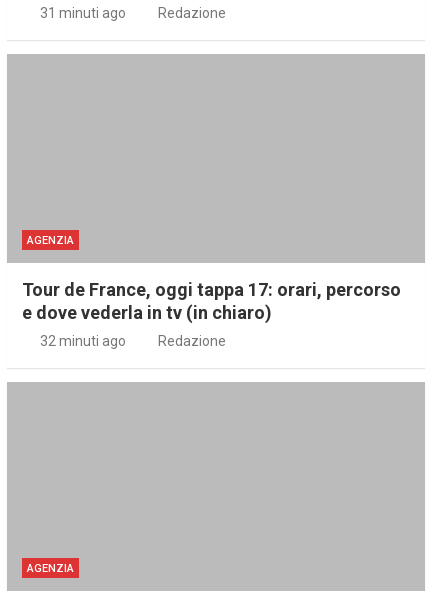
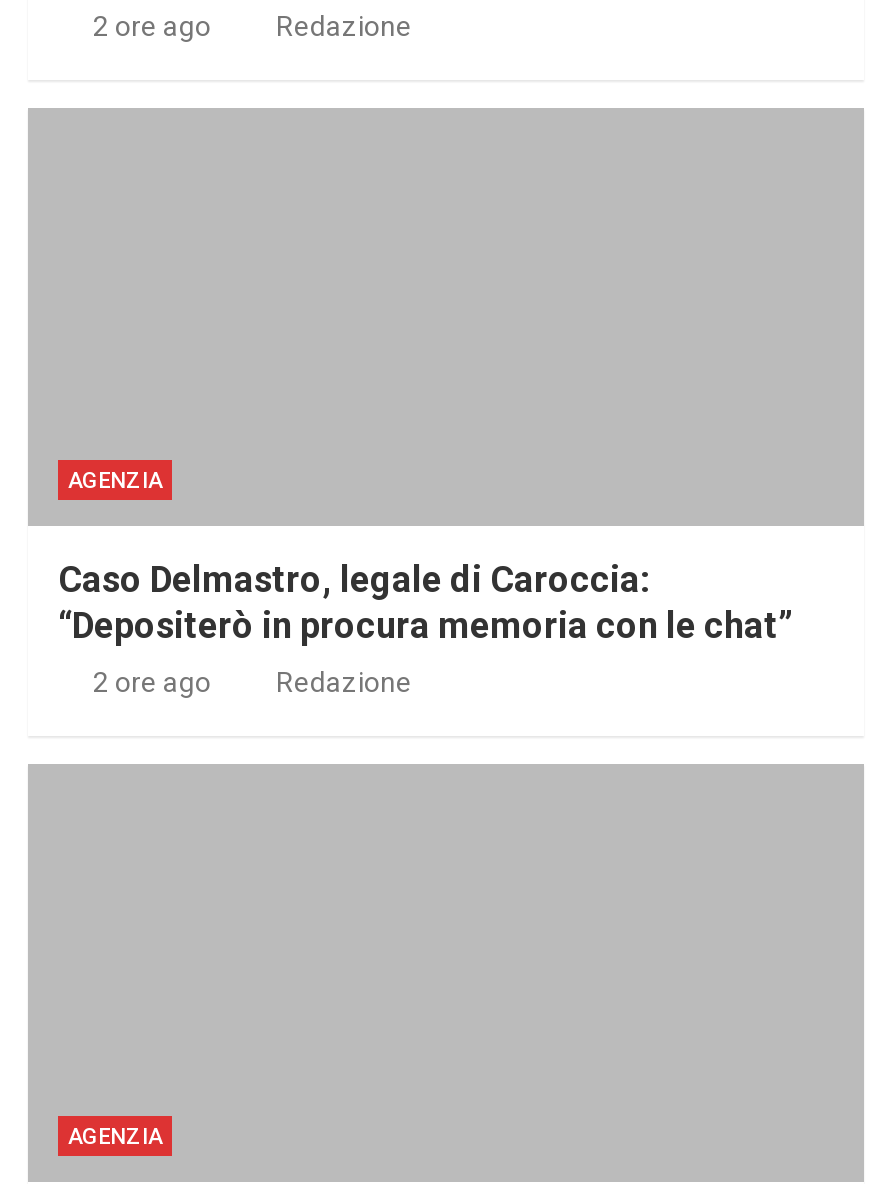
[39,5,125,21] 31 minuti ago -> [93,10,211,42] 2 ore ago
[22,279,401,323] Tour de France, oggi tappa 17: orari, percorso | e dove vederla in tv (in chiaro) -> [58,558,792,646] Caso Delmastro, legale di Caroccia: | “Depositerò in procura memoria con le chat”
[39,333,125,349] 32 minuti ago -> [93,666,211,698] 2 ore ago

